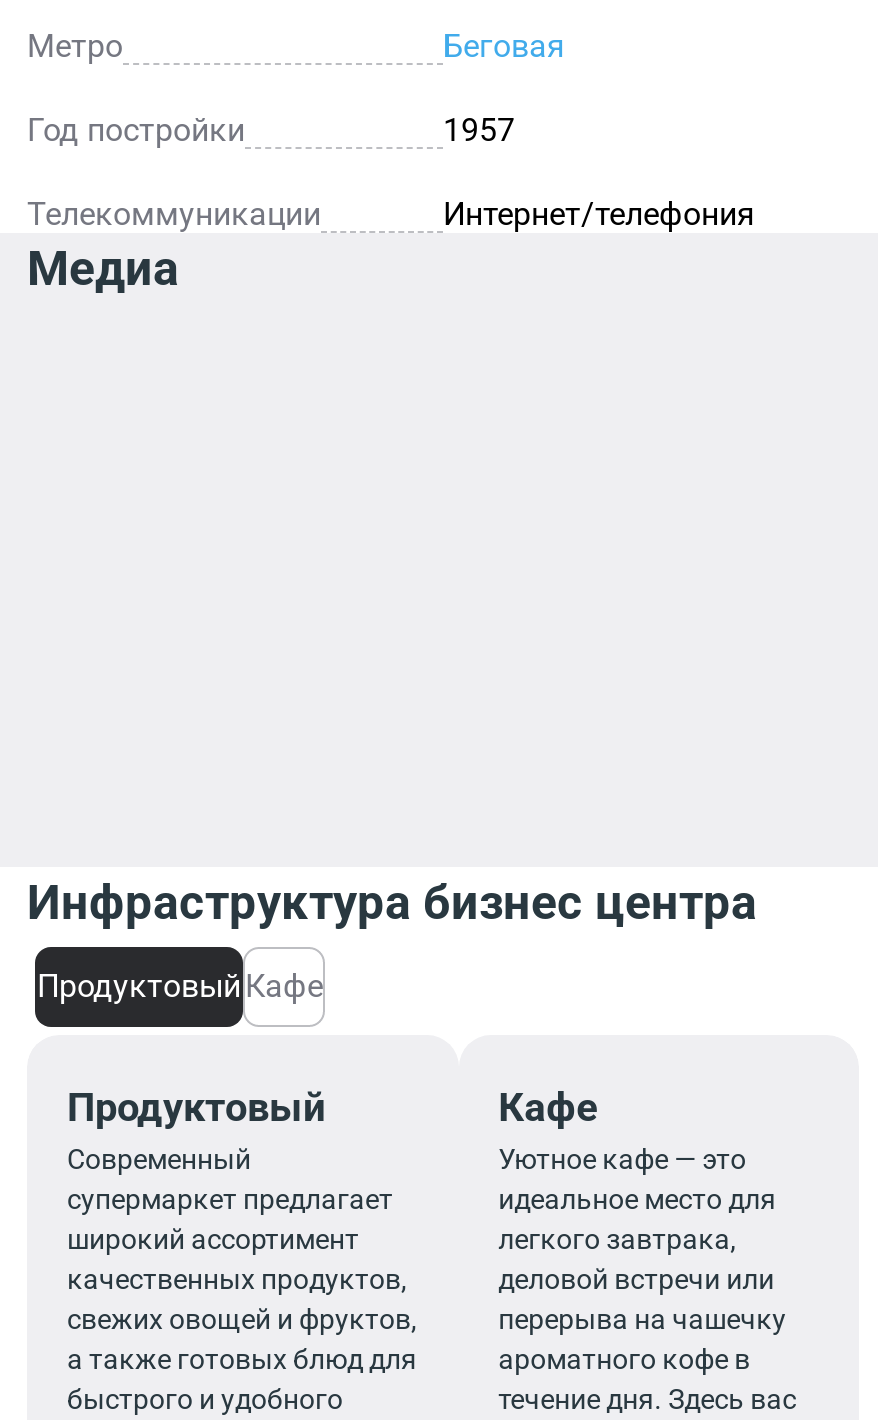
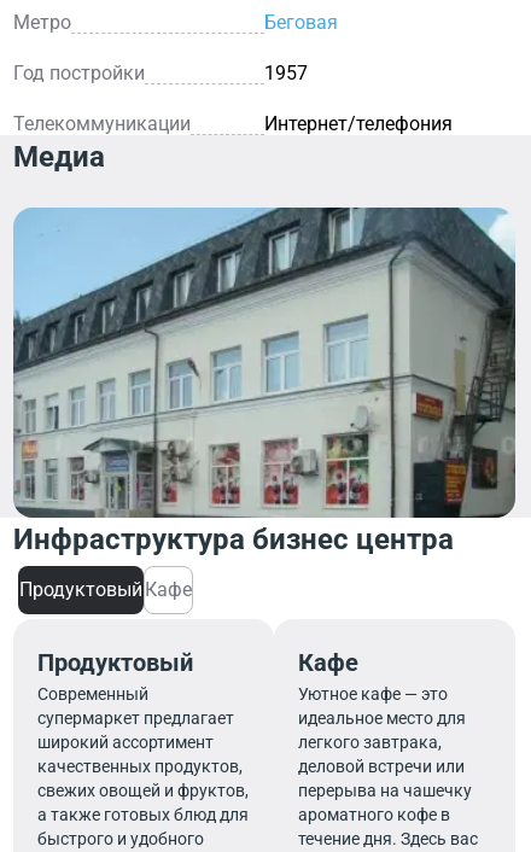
none -> [12,206,517,519] [image]

